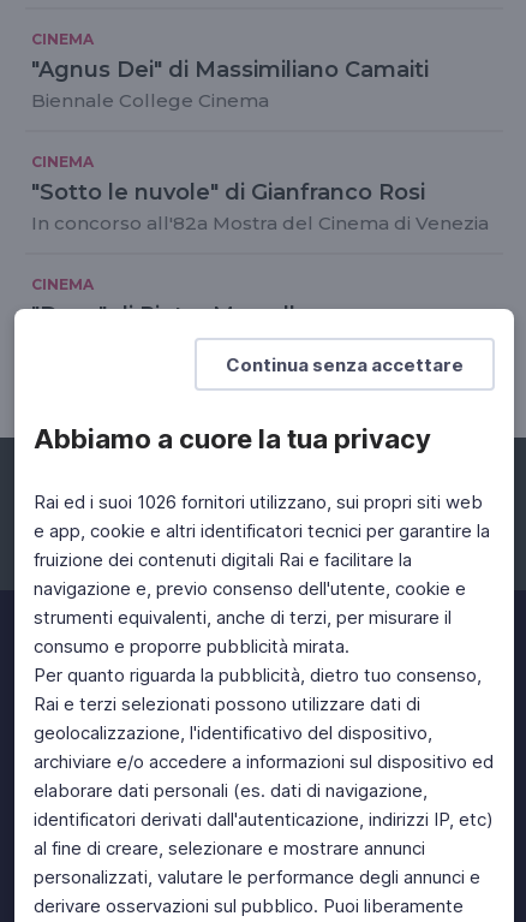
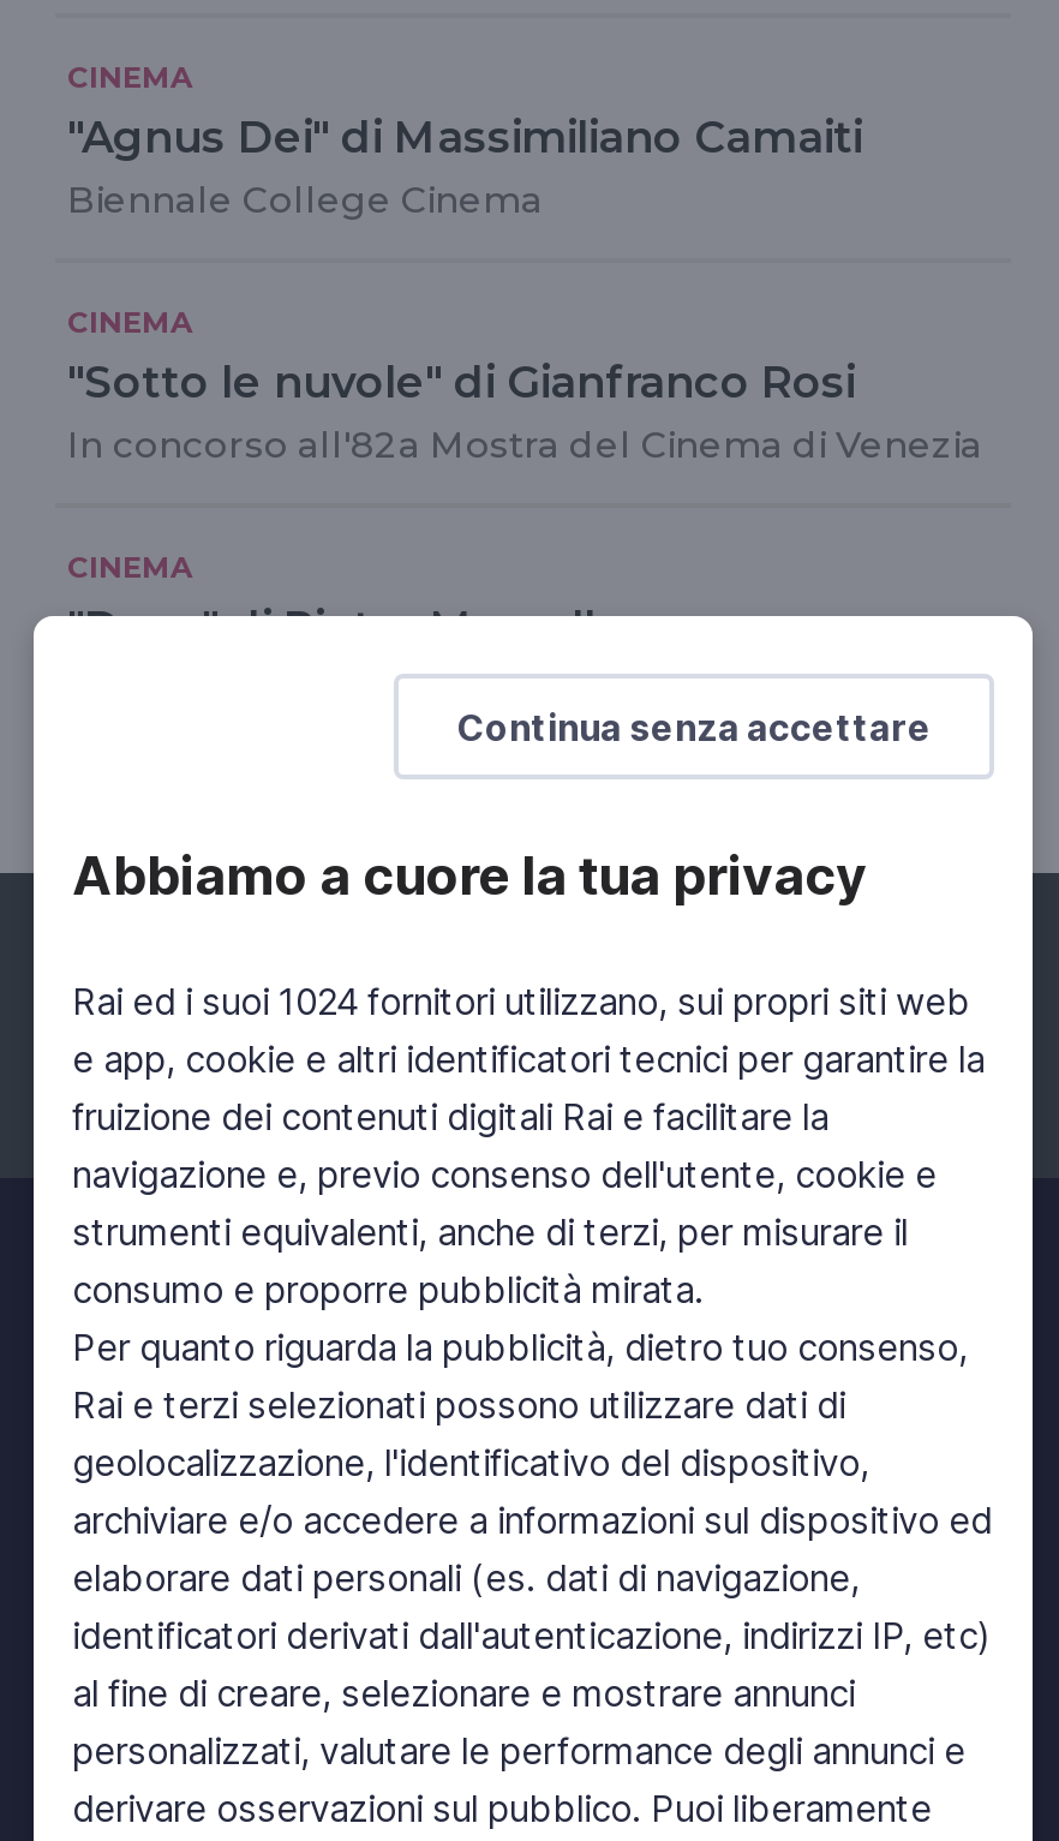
[34,490,483,513] Rai ed i suoi 1026 fornitori utilizzano, sui propri siti web -> [72,979,970,1024] Rai ed i suoi 1024 fornitori utilizzano, sui propri siti web

